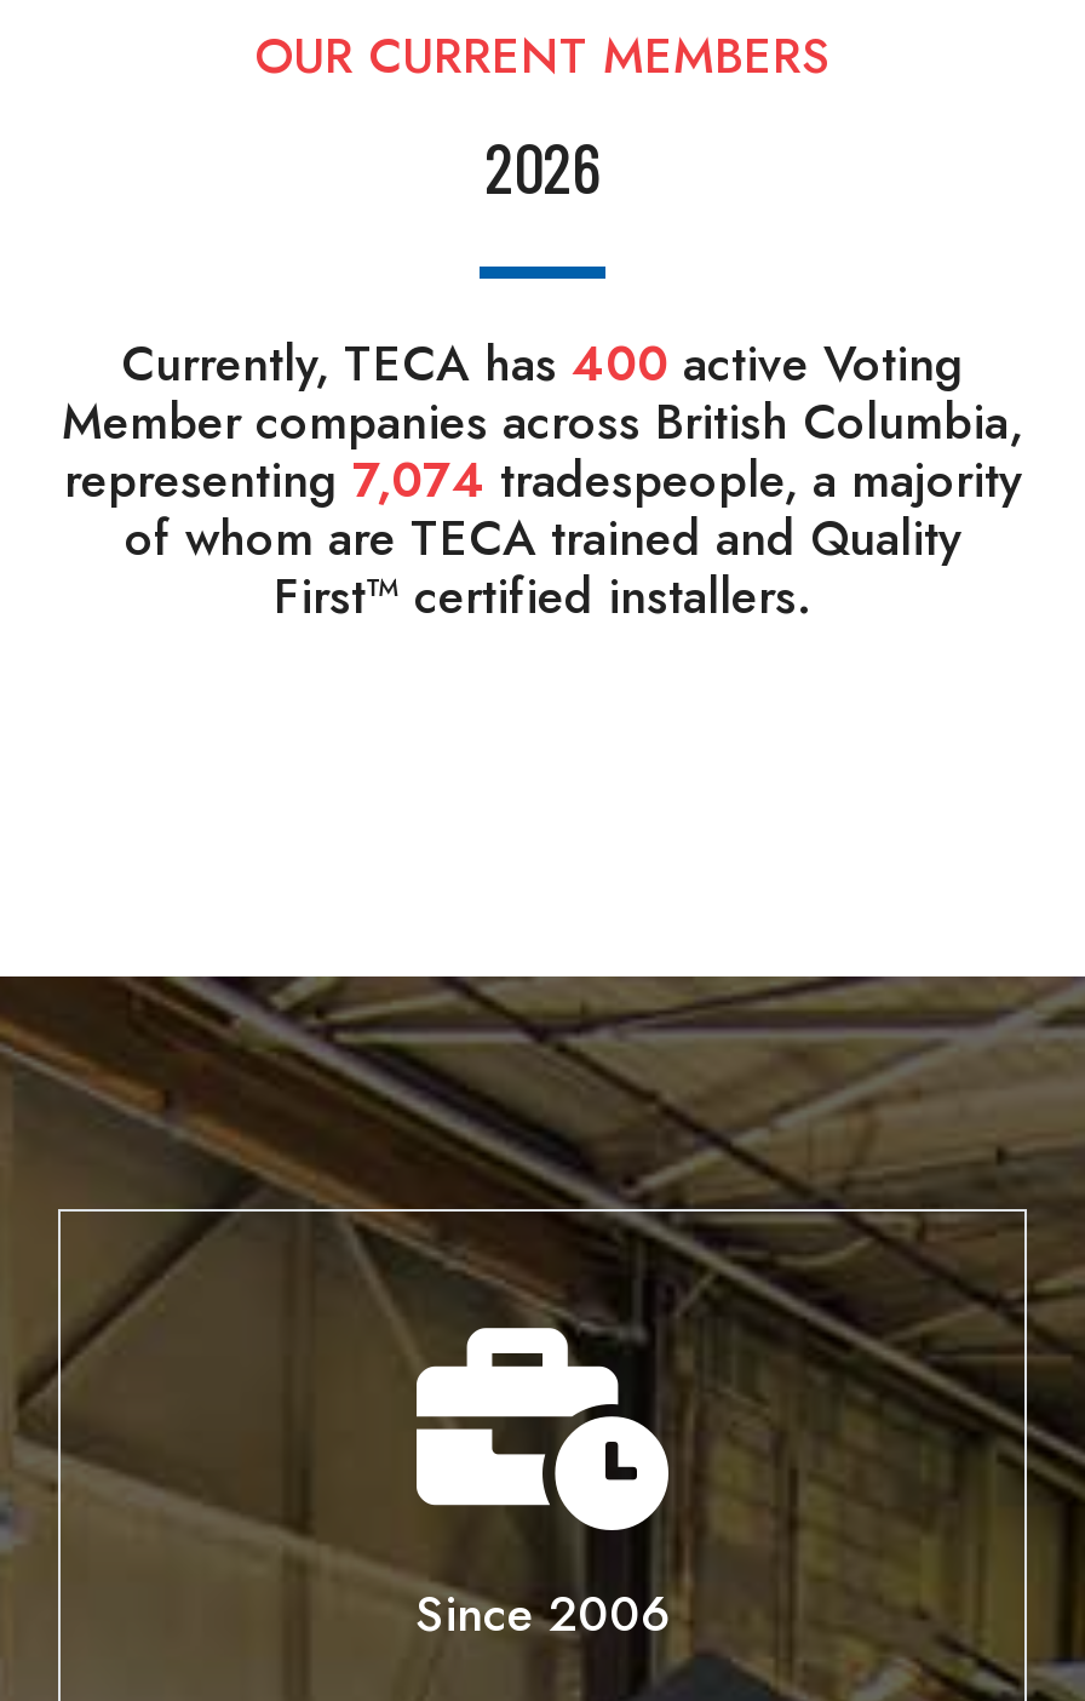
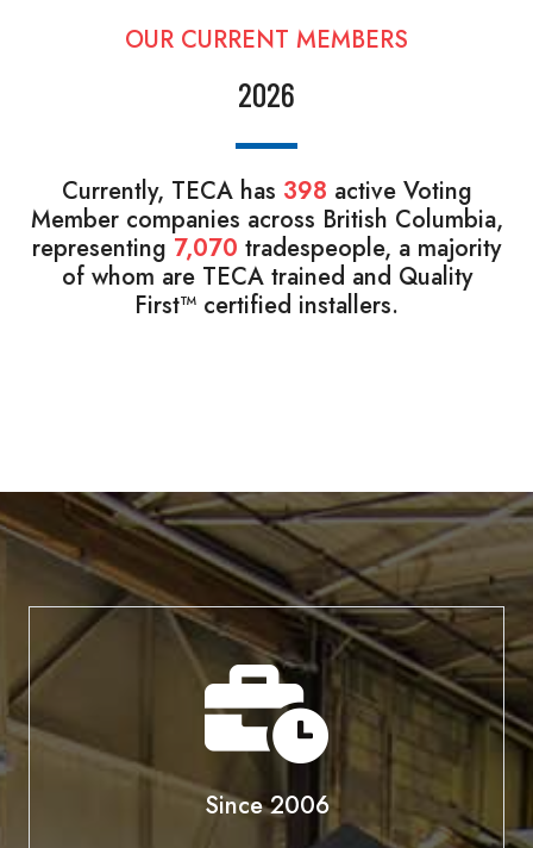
[121,330,964,400] Currently, TECA has 400 active Voting -> [61,174,472,208] Currently, TECA has 398 active Voting
[64,446,1021,516] representing 7,074 tradespeople, a majority -> [32,231,501,266] representing 7,070 tradespeople, a majority

